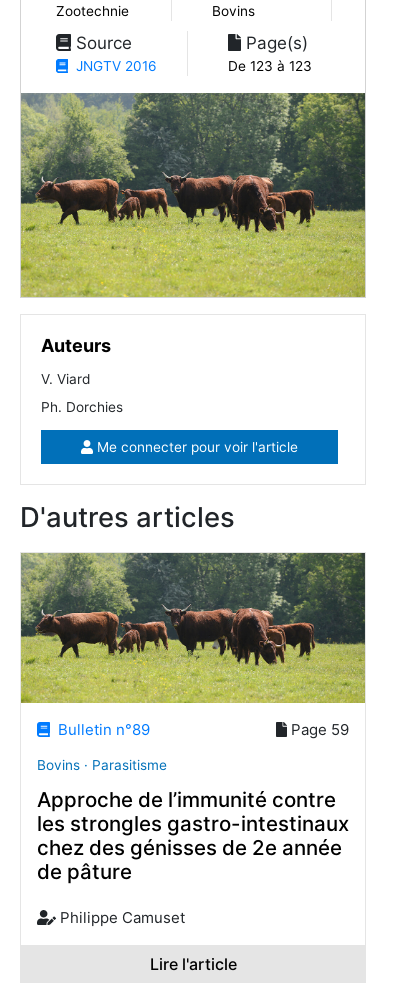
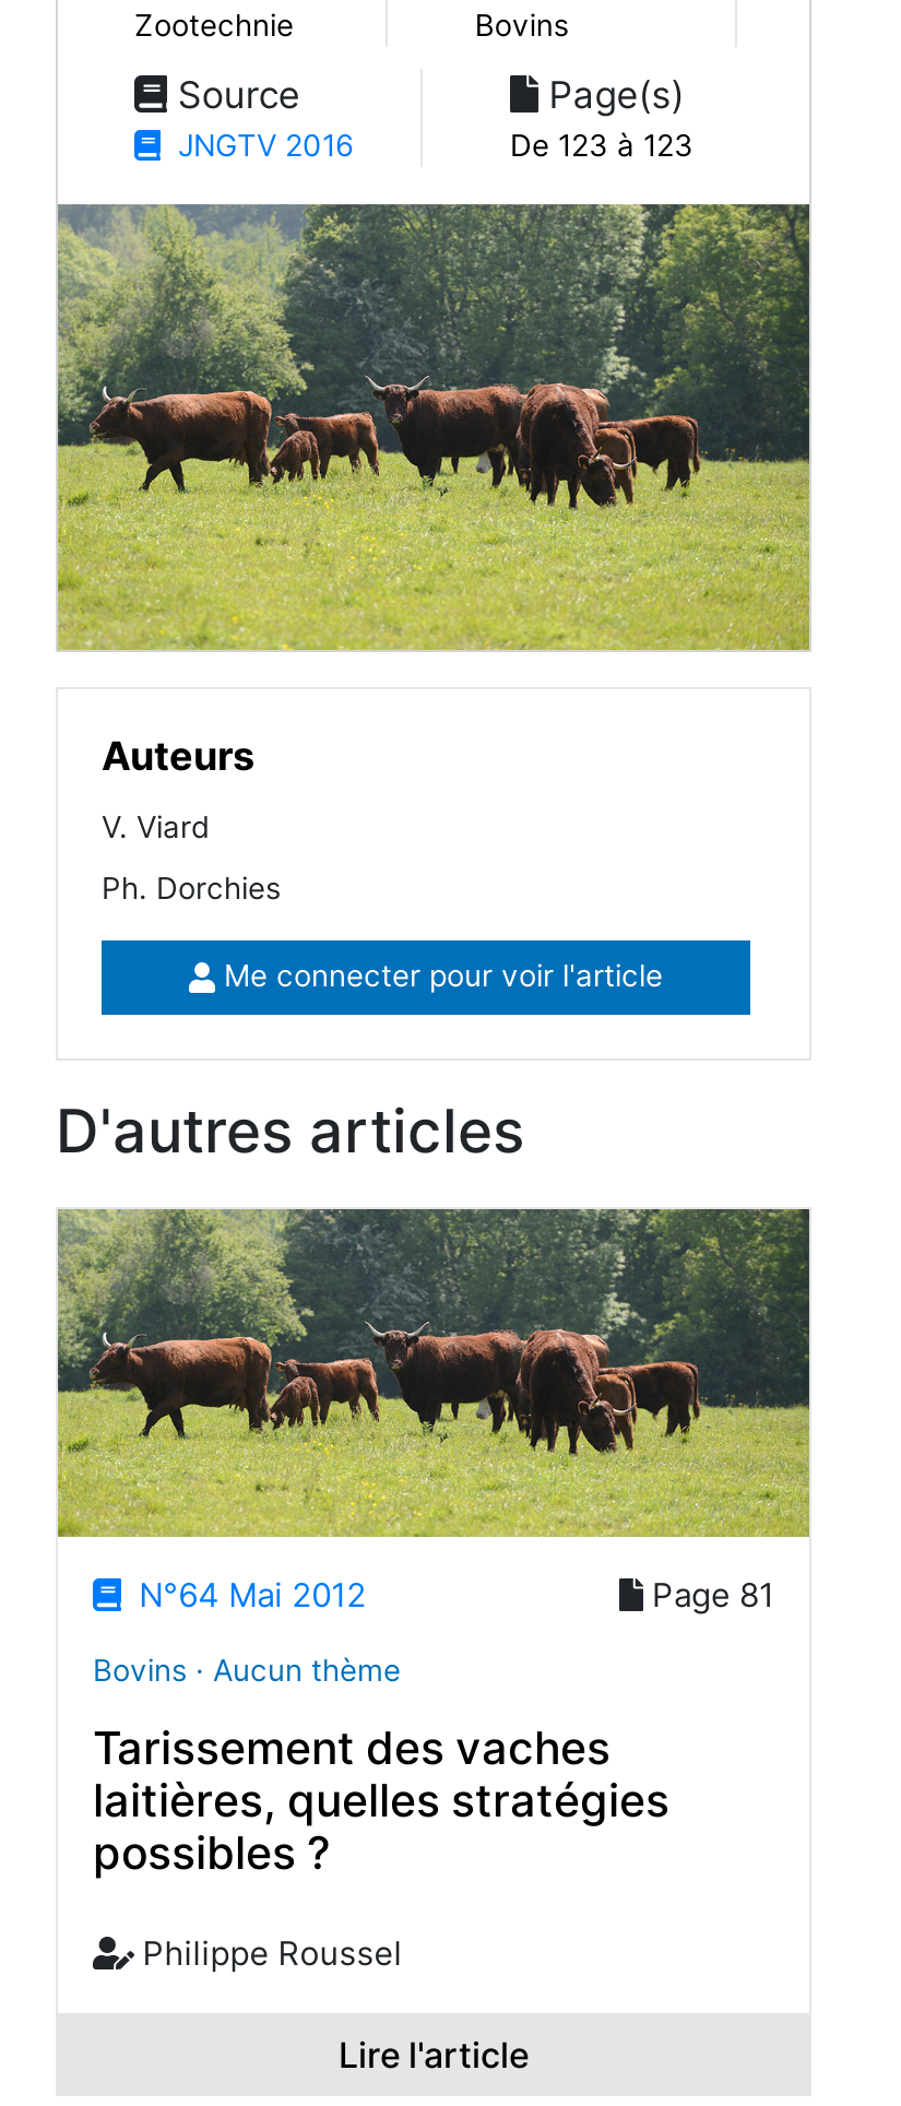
[50,720,349,739] Bulletin n°89 | Page 59 -> [121,1573,774,1615] N°64 Mai 2012 | Page 81
[37,757,167,773] Bovins · Parasitisme -> [93,1653,401,1688] Bovins · Aucun thème
[37,787,349,884] Approche de l’immunité contre | les strongles gastro-intestinaux | chez des génisses de 2e année | de pâture -> [93,1720,669,1880] Tarissement des vaches | laitières, quelles stratégies | possibles ?
[56,908,185,927] Philippe Camuset -> [134,1932,403,1973] Philippe Roussel

